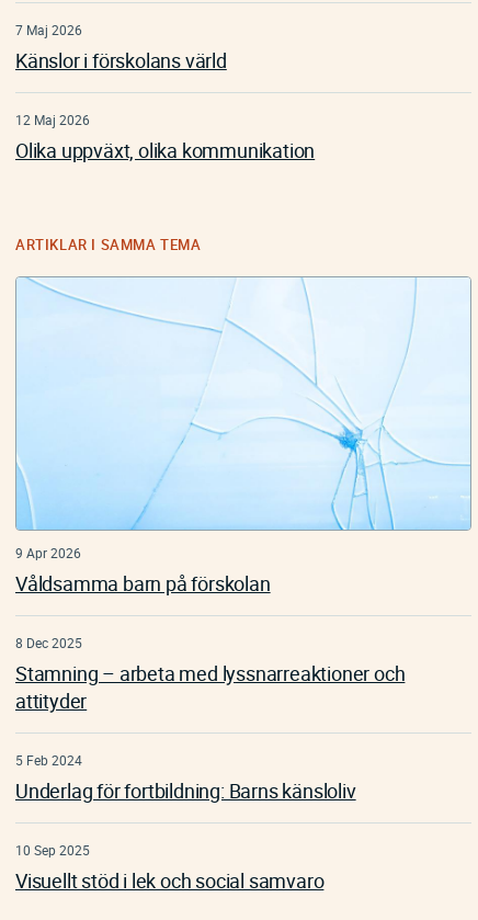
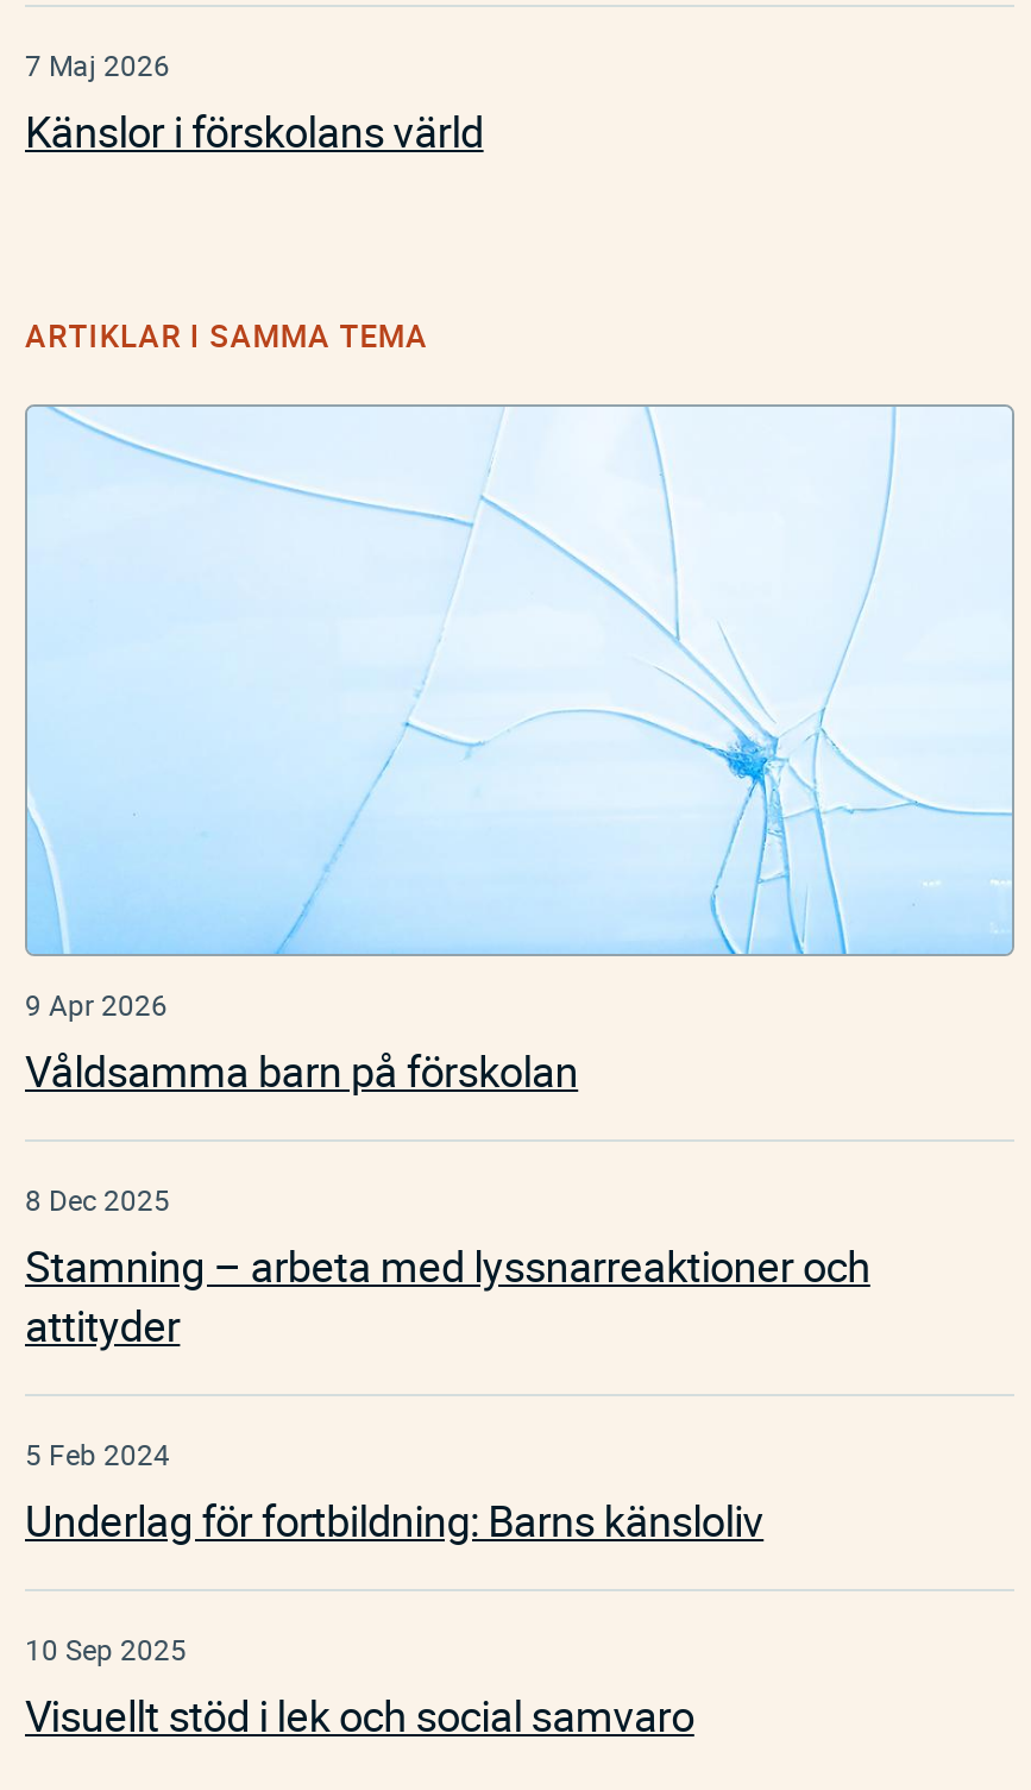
[15,111,315,163] 12 Maj 2026 | Olika uppväxt, olika kommunikation -> none

